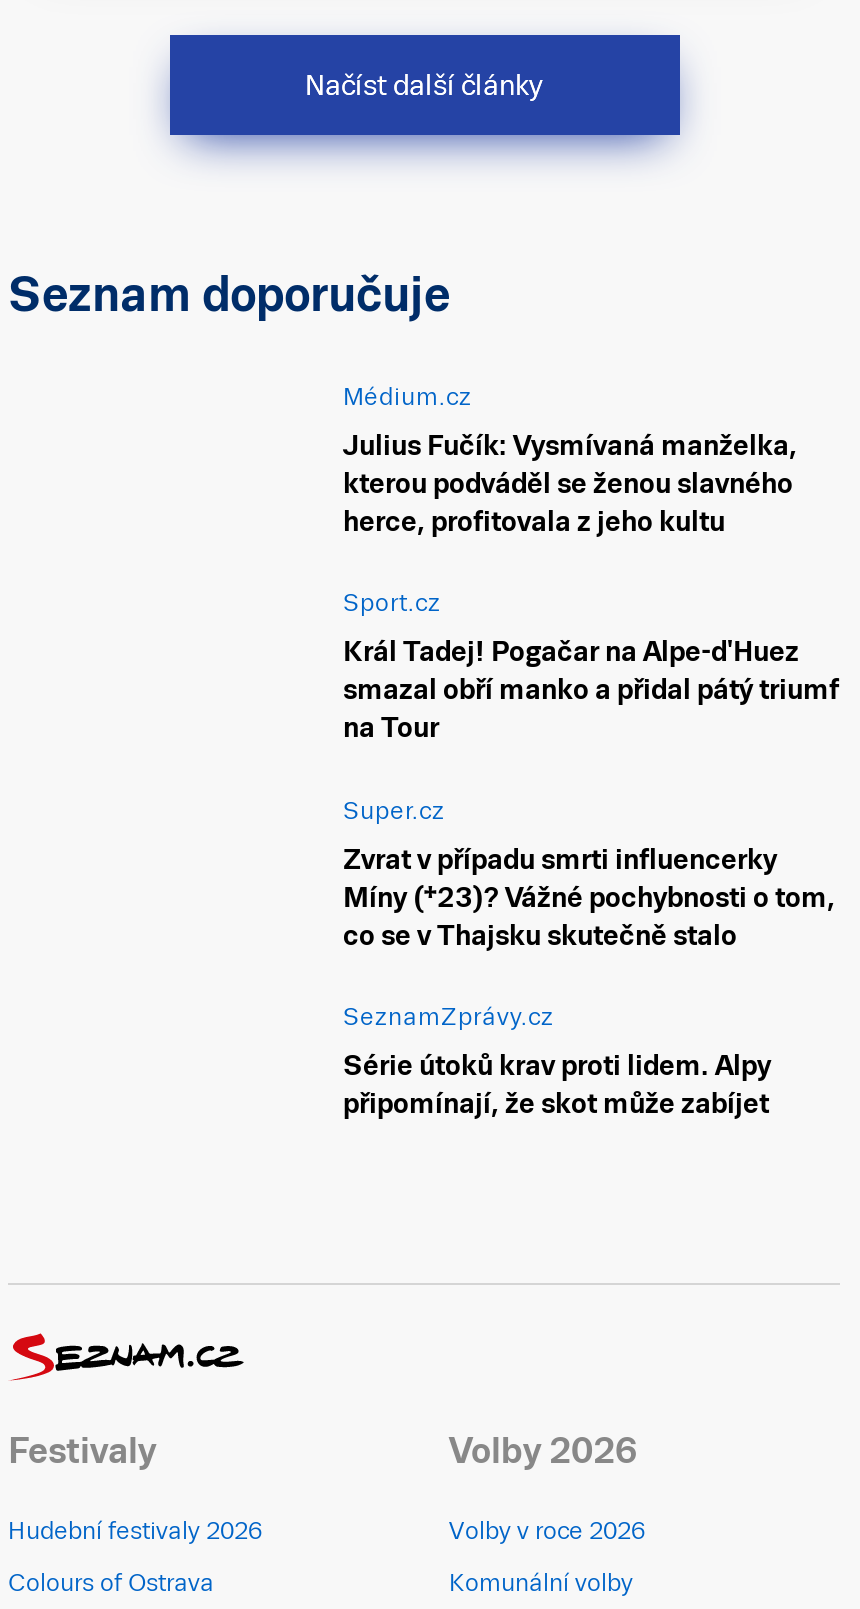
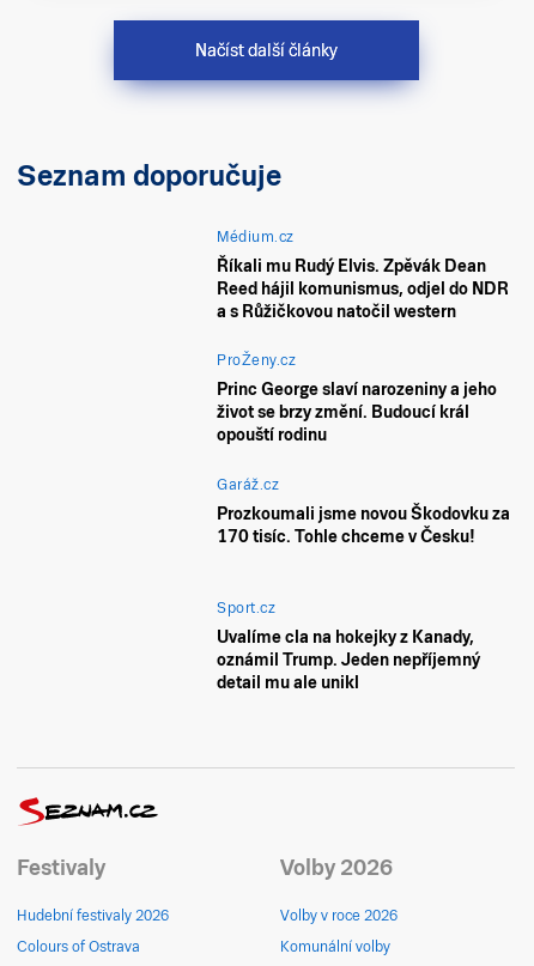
[343,429,797,537] Julius Fučík: Vysmívaná manželka, | kterou podváděl se ženou slavného | herce, profitovala z jeho kultu -> [217,256,511,546] Říkali mu Rudý Elvis. Zpěvák Dean | Reed hájil komunismus, odjel do NDR | a s Růžičkovou natočil western | ProŽeny.cz | Princ George slaví narozeniny a jeho | život se brzy změní. Budoucí král | opouští rodinu | Garáž.cz | Prozkoumali jsme novou Škodovku za | 170 tisíc. Tohle chceme v Česku!
moved [343,590,441,618] -> [217,600,276,617]: Sport.cz
[343,636,839,1120] Král Tadej! Pogačar na Alpe-d'Huez | smazal obří manko a přidal pátý triumf | na Tour | Super.cz | Zvrat v případu smrti influencerky | Míny (†23)? Vážné pochybnosti o tom, | co se v Thajsku skutečně stalo | SeznamZprávy.cz | Série útoků krav proti lidem. Alpy | připomínají, že skot může zabíjet -> [217,628,481,692] Uvalíme cla na hokejky z Kanady, | oznámil Trump. Jeden nepříjemný | detail mu ale unikl

